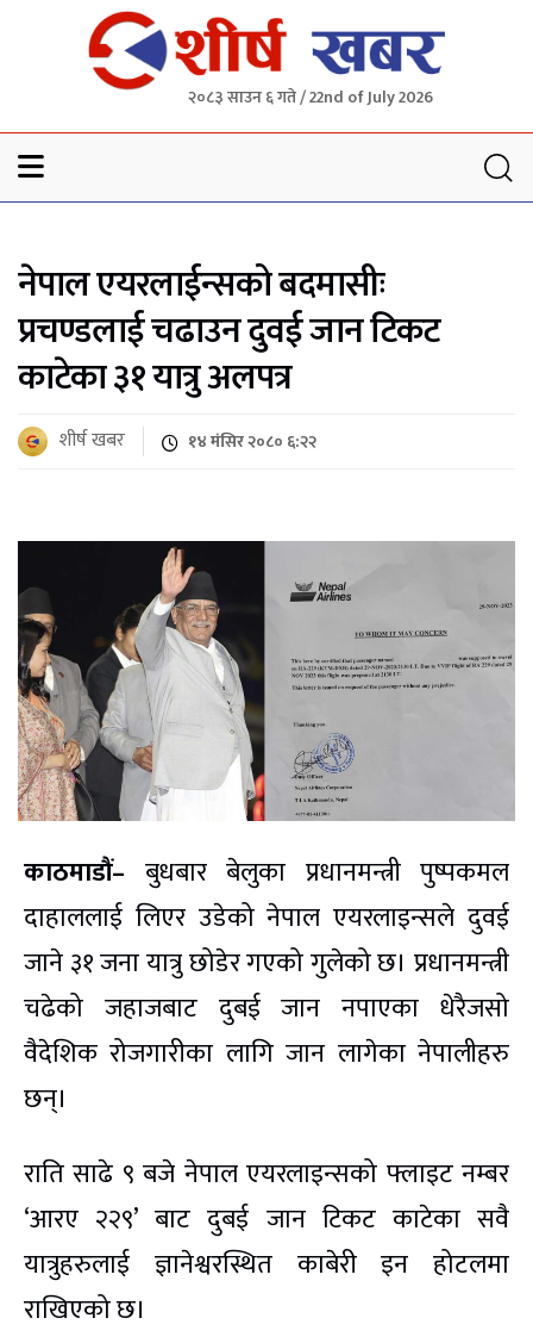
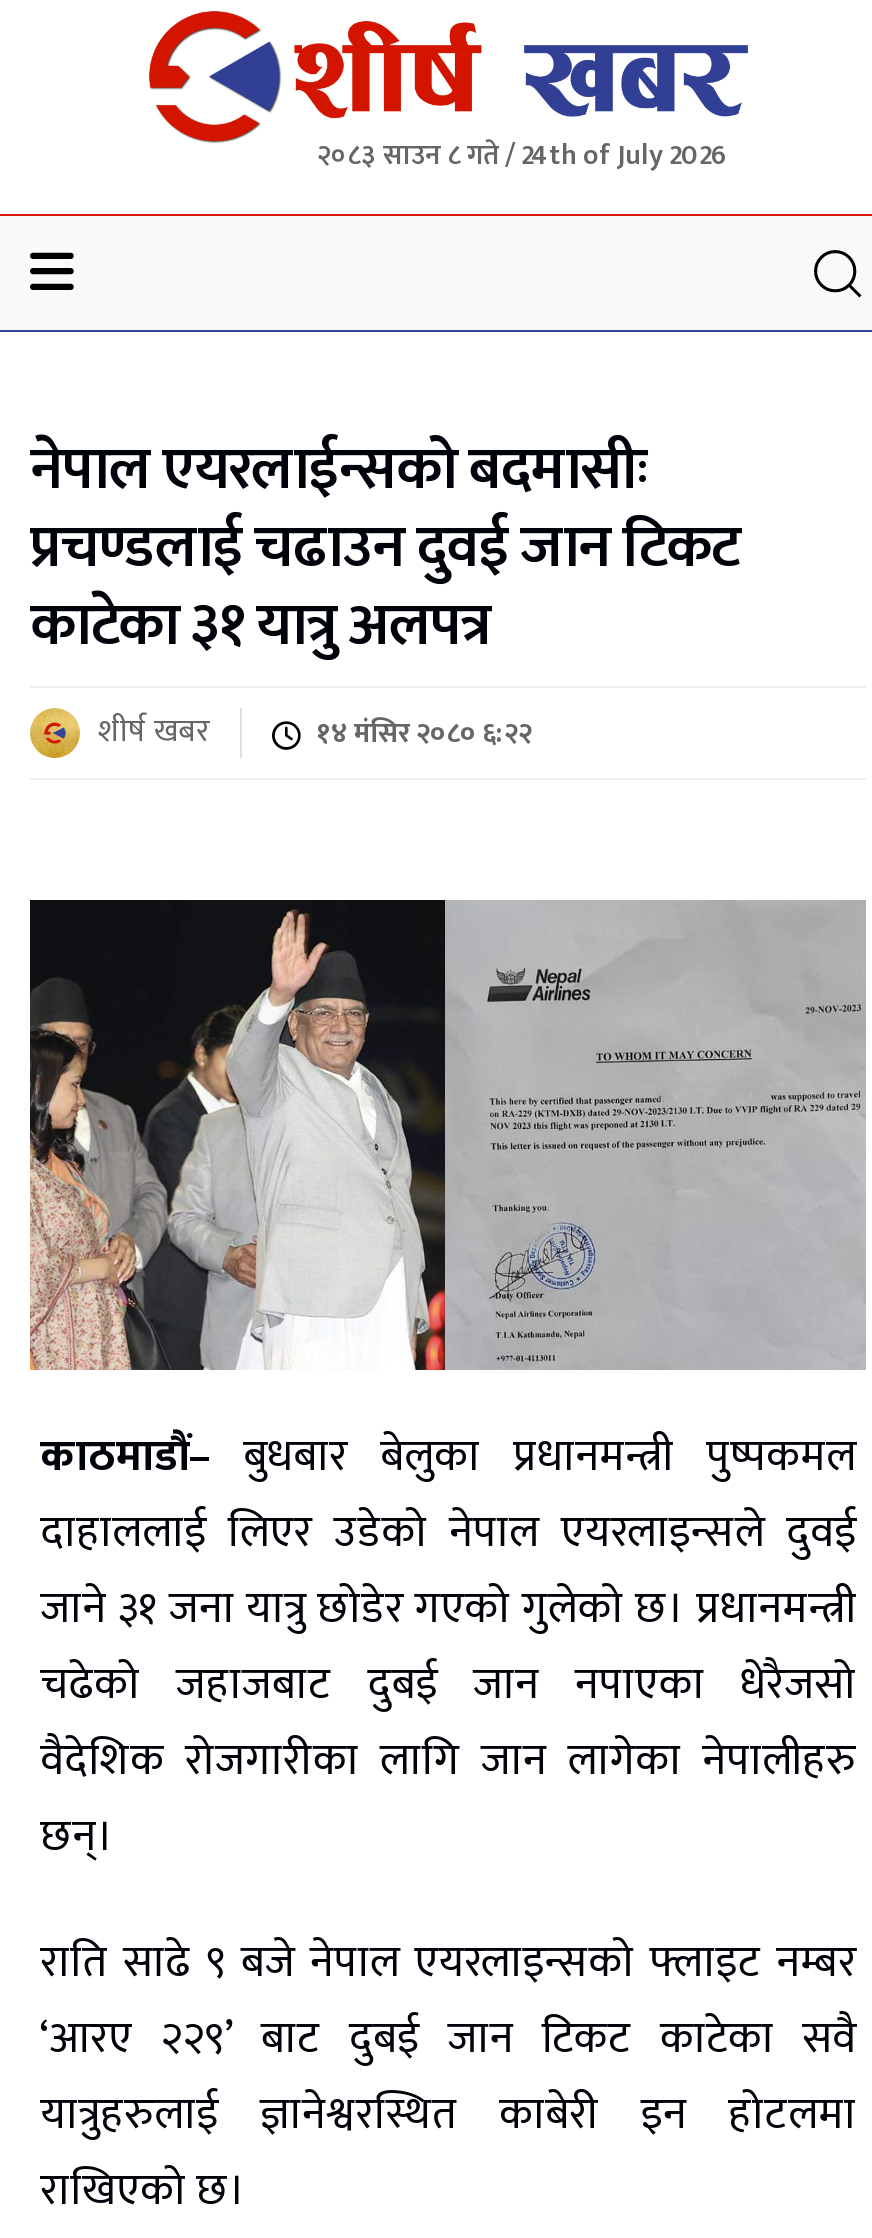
[188,84,433,111] २०८३ साउन ६ गते / 22nd of July 2026 -> [317,132,727,178] २०८३ साउन ८ गते / 24th of July 2026

